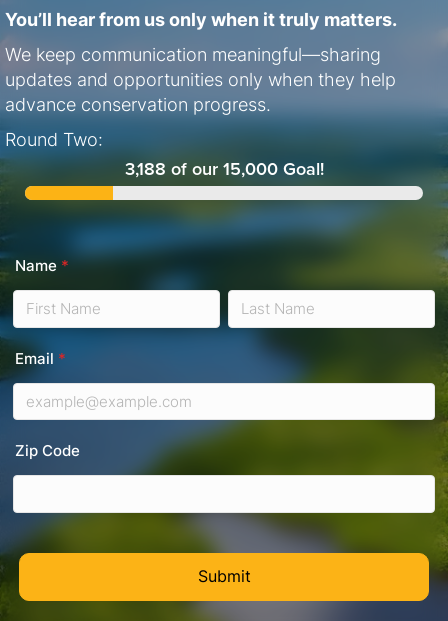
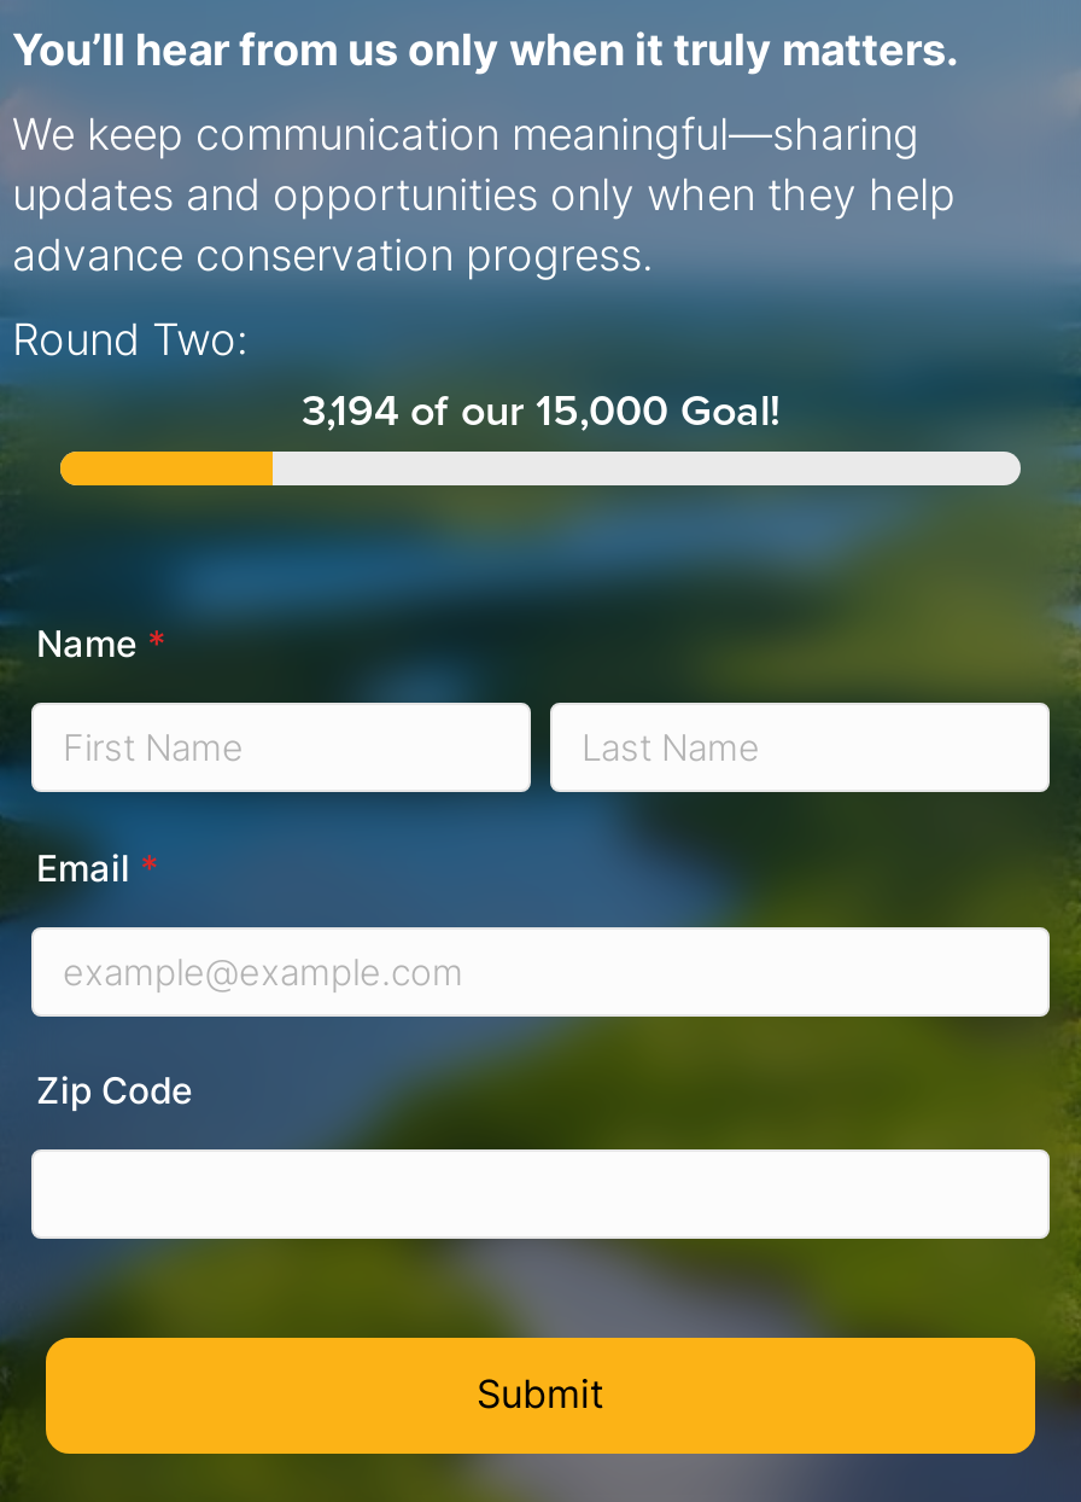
[124,156,323,181] 3,188 of our 15,000 Goal! -> [302,380,779,440] 3,194 of our 15,000 Goal!

